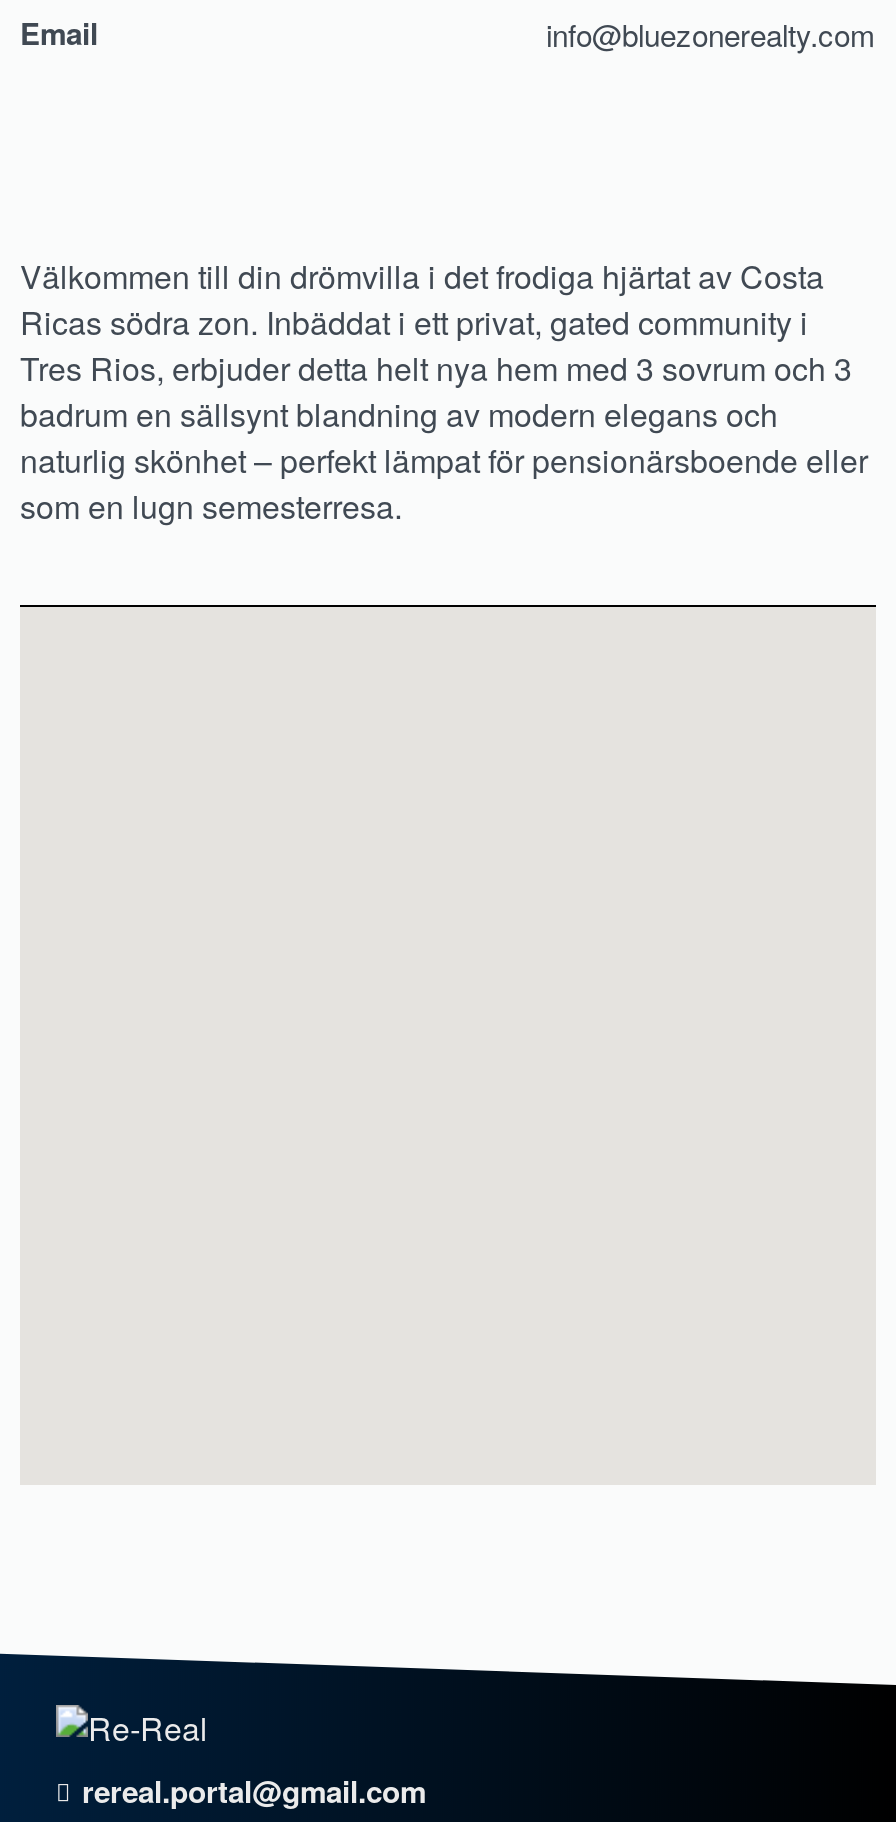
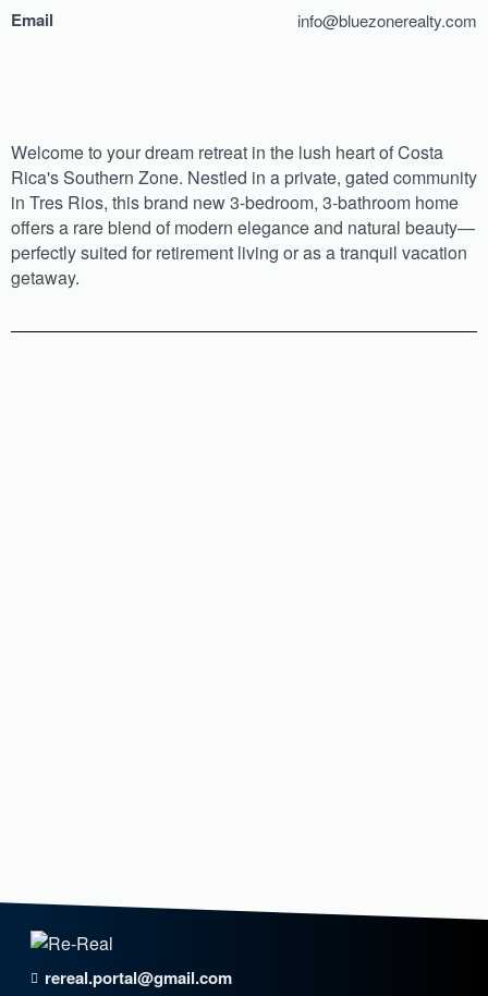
[20,253,868,529] Välkommen till din drömvilla i det frodiga hjärtat av Costa | Ricas södra zon. Inbäddat i ett privat, gated community i | Tres Rios, erbjuder detta helt nya hem med 3 sovrum och 3 | badrum en sällsynt blandning av modern elegans och | naturlig skönhet – perfekt lämpat för pensionärsboende eller | som en lugn semesterresa. -> [11,139,477,290] Welcome to your dream retreat in the lush heart of Costa | Rica's Southern Zone. Nestled in a private, gated community | in Tres Rios, this brand new 3-bedroom, 3-bathroom home | offers a rare blend of modern elegance and natural beauty— | perfectly suited for retirement living or as a tranquil vacation | getaway.

